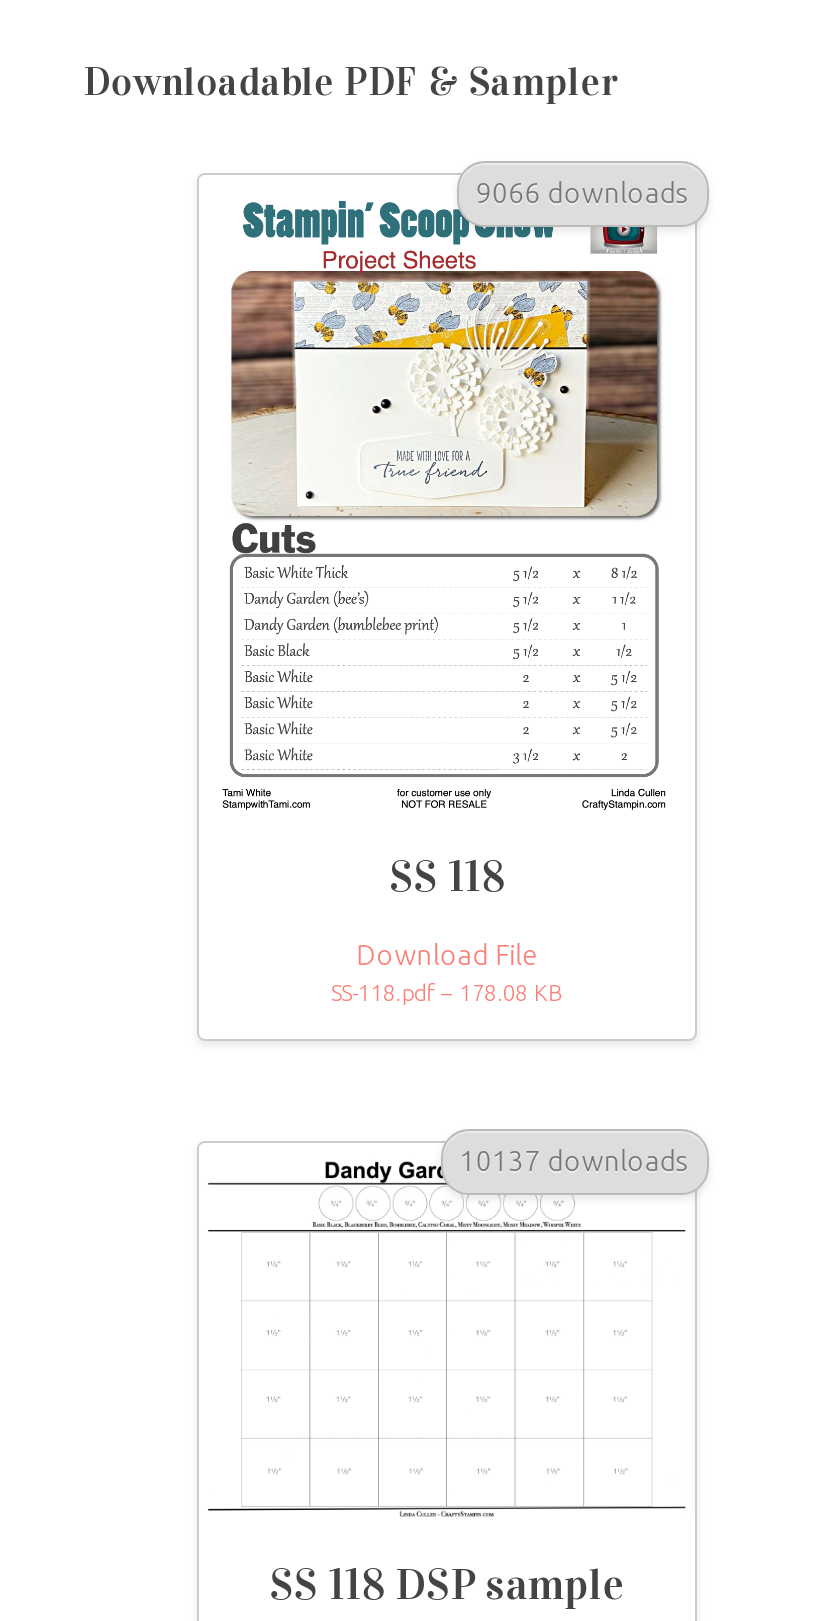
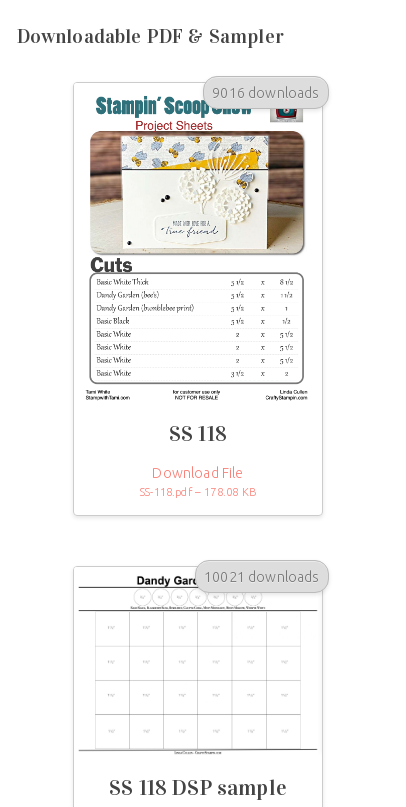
[475,177,690,209] 9066 downloads -> [212,85,320,101] 9016 downloads
[459,1145,690,1177] 10137 downloads -> [204,569,320,585] 10021 downloads

